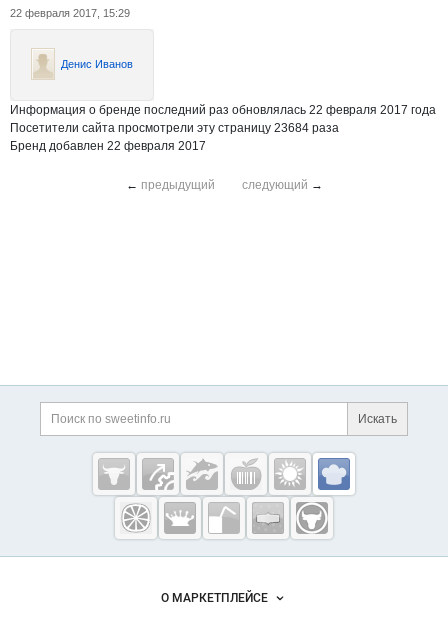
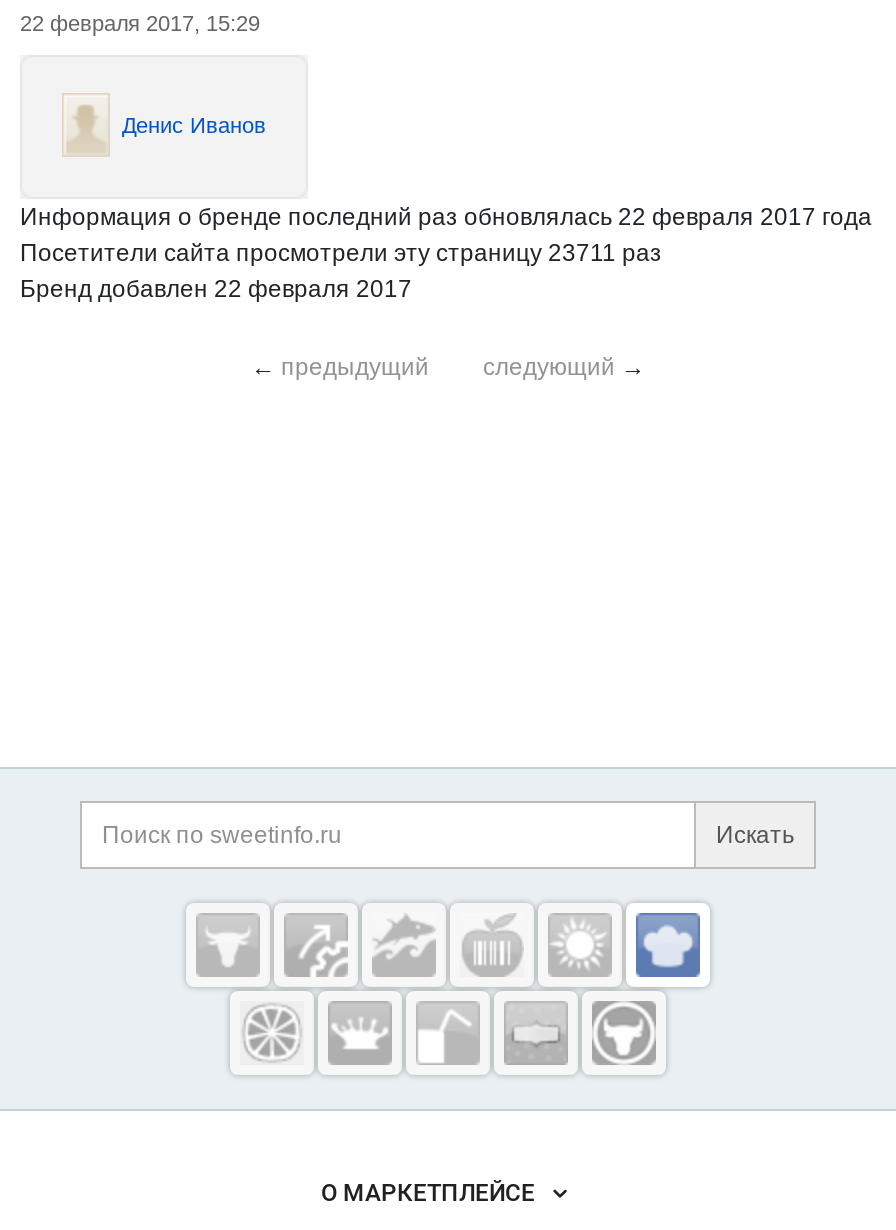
[10,121,339,135] Посетители сайта просмотрели эту страницу 23684 раза -> [20,239,662,267] Посетители сайта просмотрели эту страницу 23711 раз

